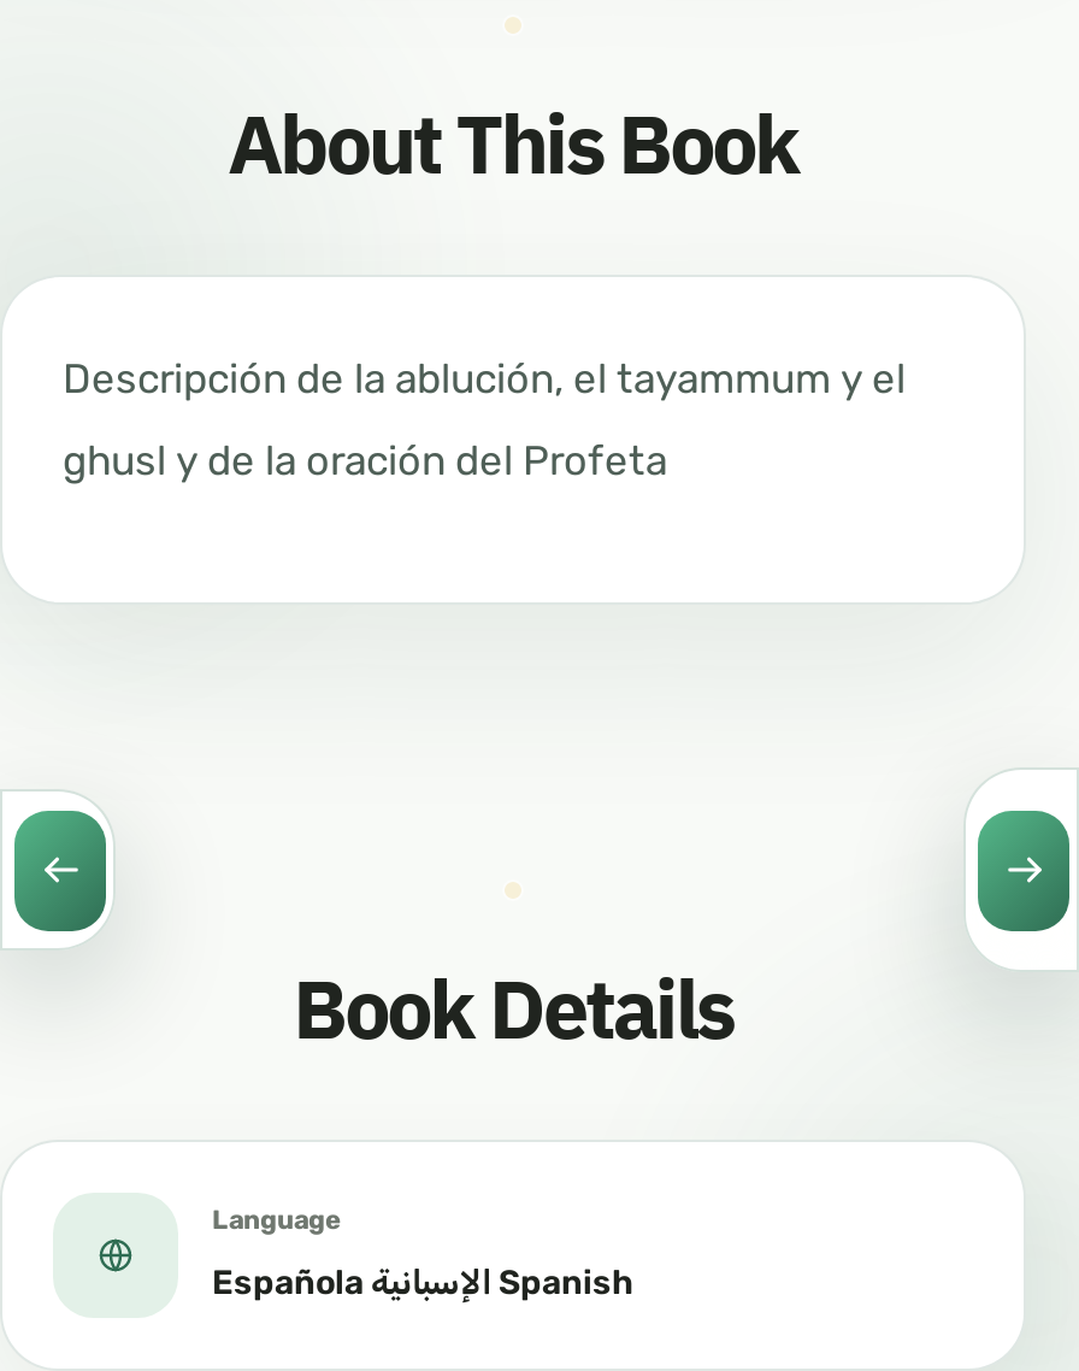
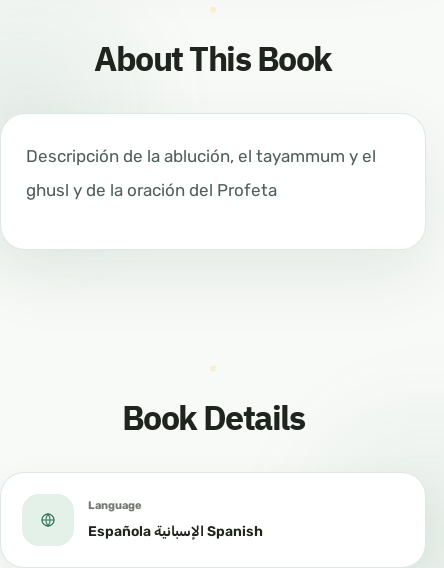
[12,810,108,935] [image] -> none
[975,810,1072,935] [image] -> none

